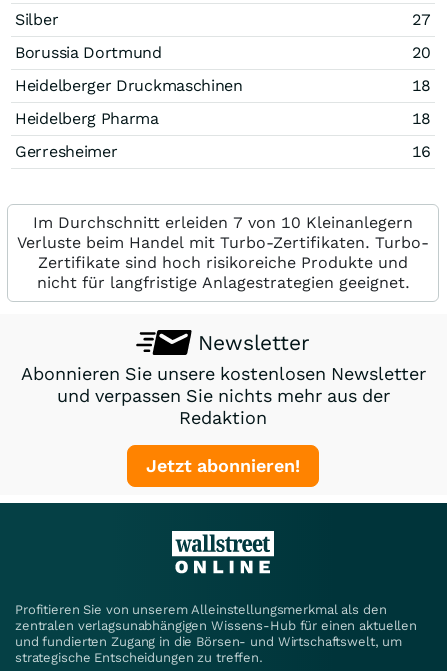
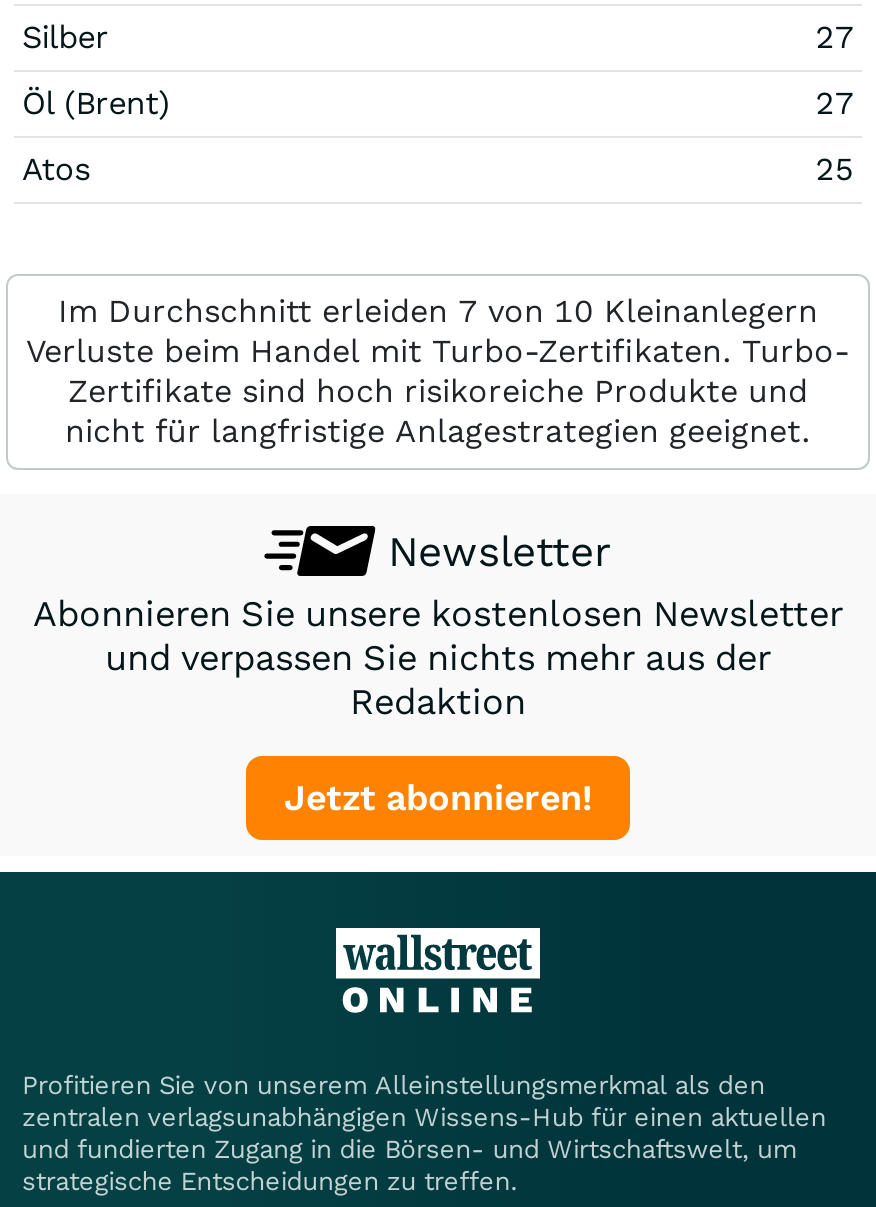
[15,42,431,160] Borussia Dortmund | 20 | Heidelberger Druckmaschinen | 18 | Heidelberg Pharma | 18 | Gerresheimer | 16 -> [22,83,854,187] Öl (Brent) | 27 | Atos | 25

